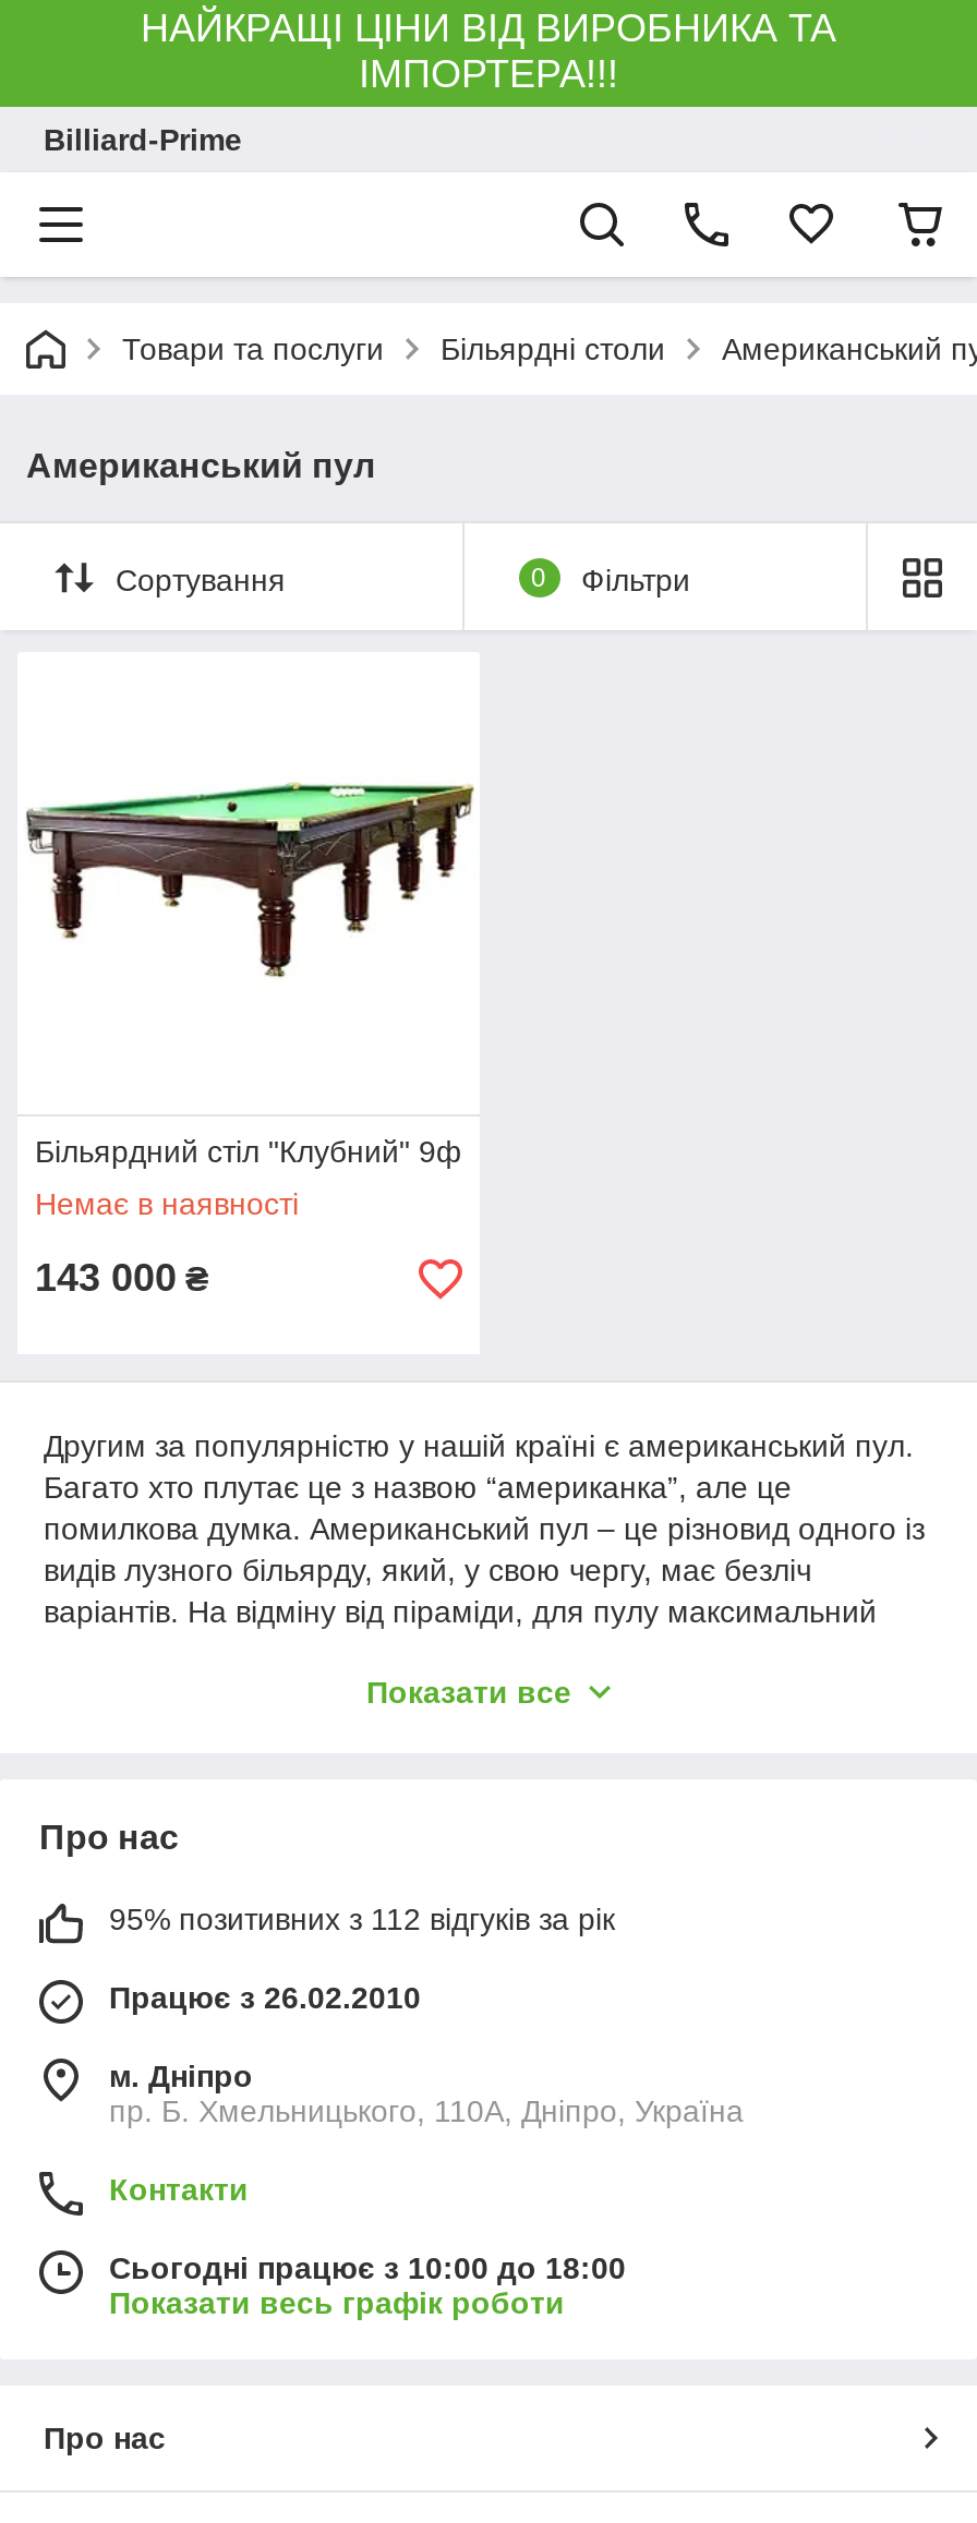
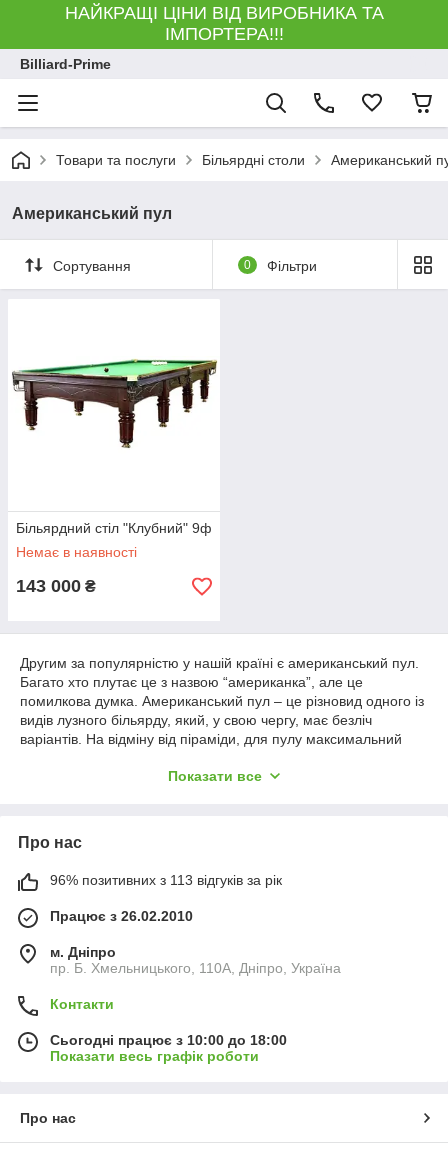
[109,1902,615,1936] 95% позитивних з 112 відгуків за рік -> [50,872,282,888] 96% позитивних з 113 відгуків за рік

